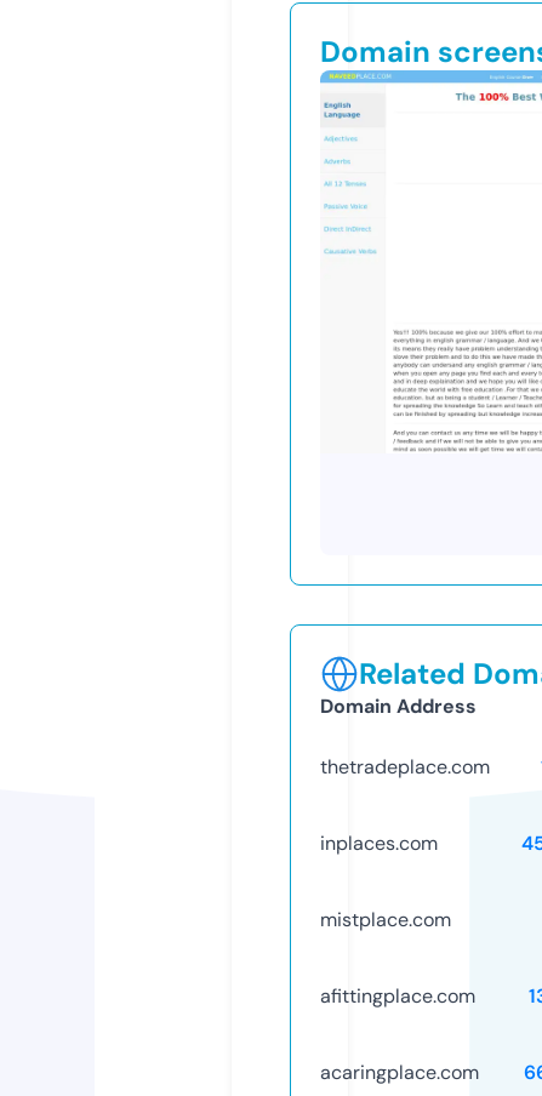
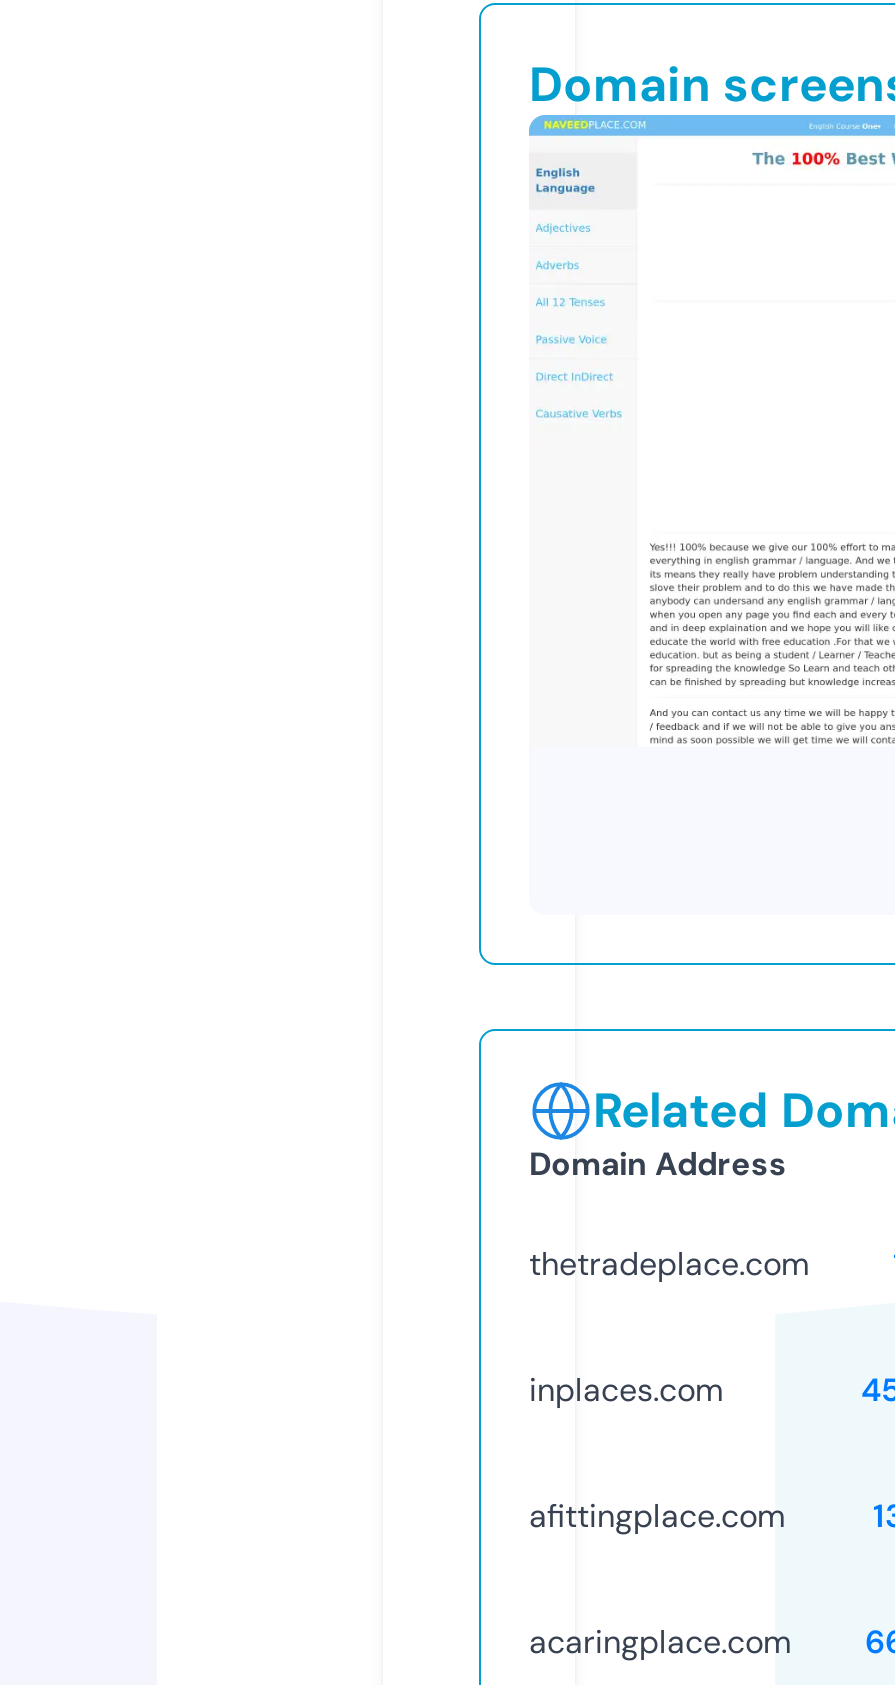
[320,907,451,932] mistplace.com -> none

